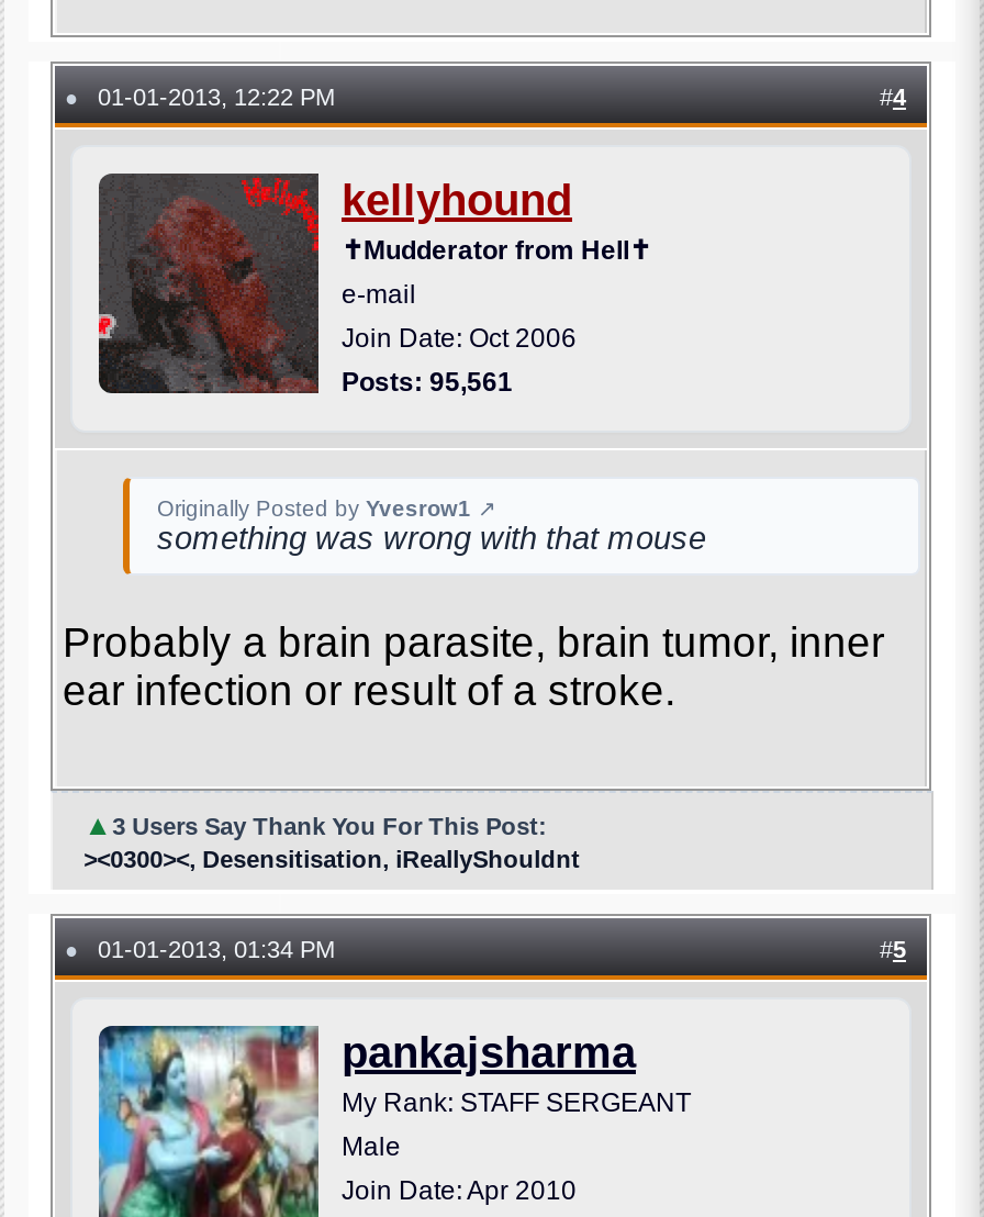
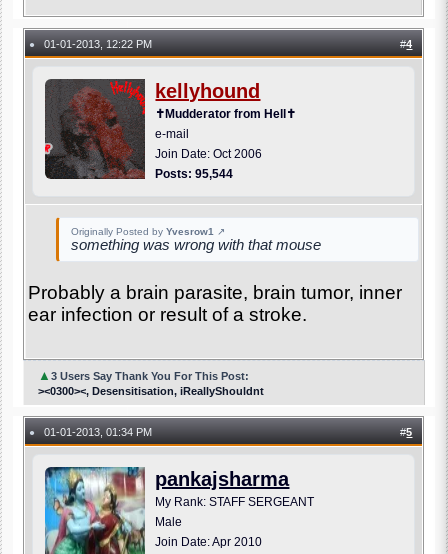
[342,367,513,398] Posts: 95,561 -> [155,167,233,181] Posts: 95,544

